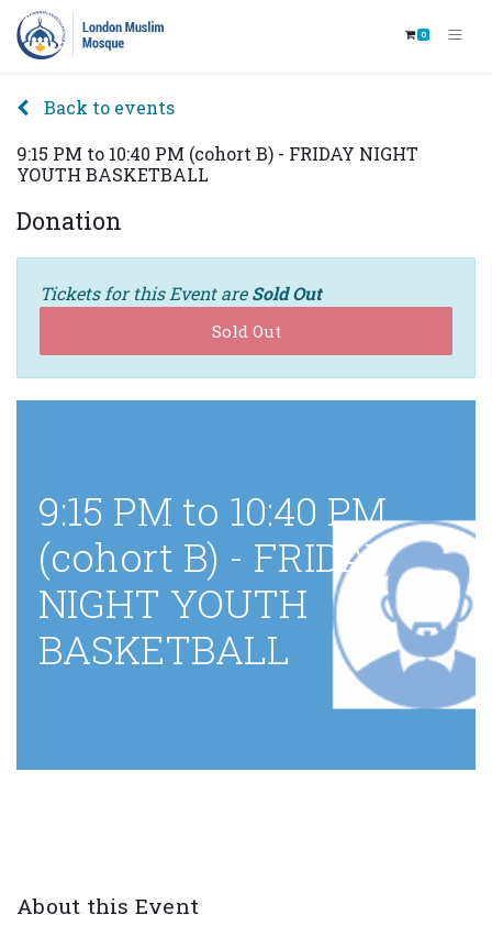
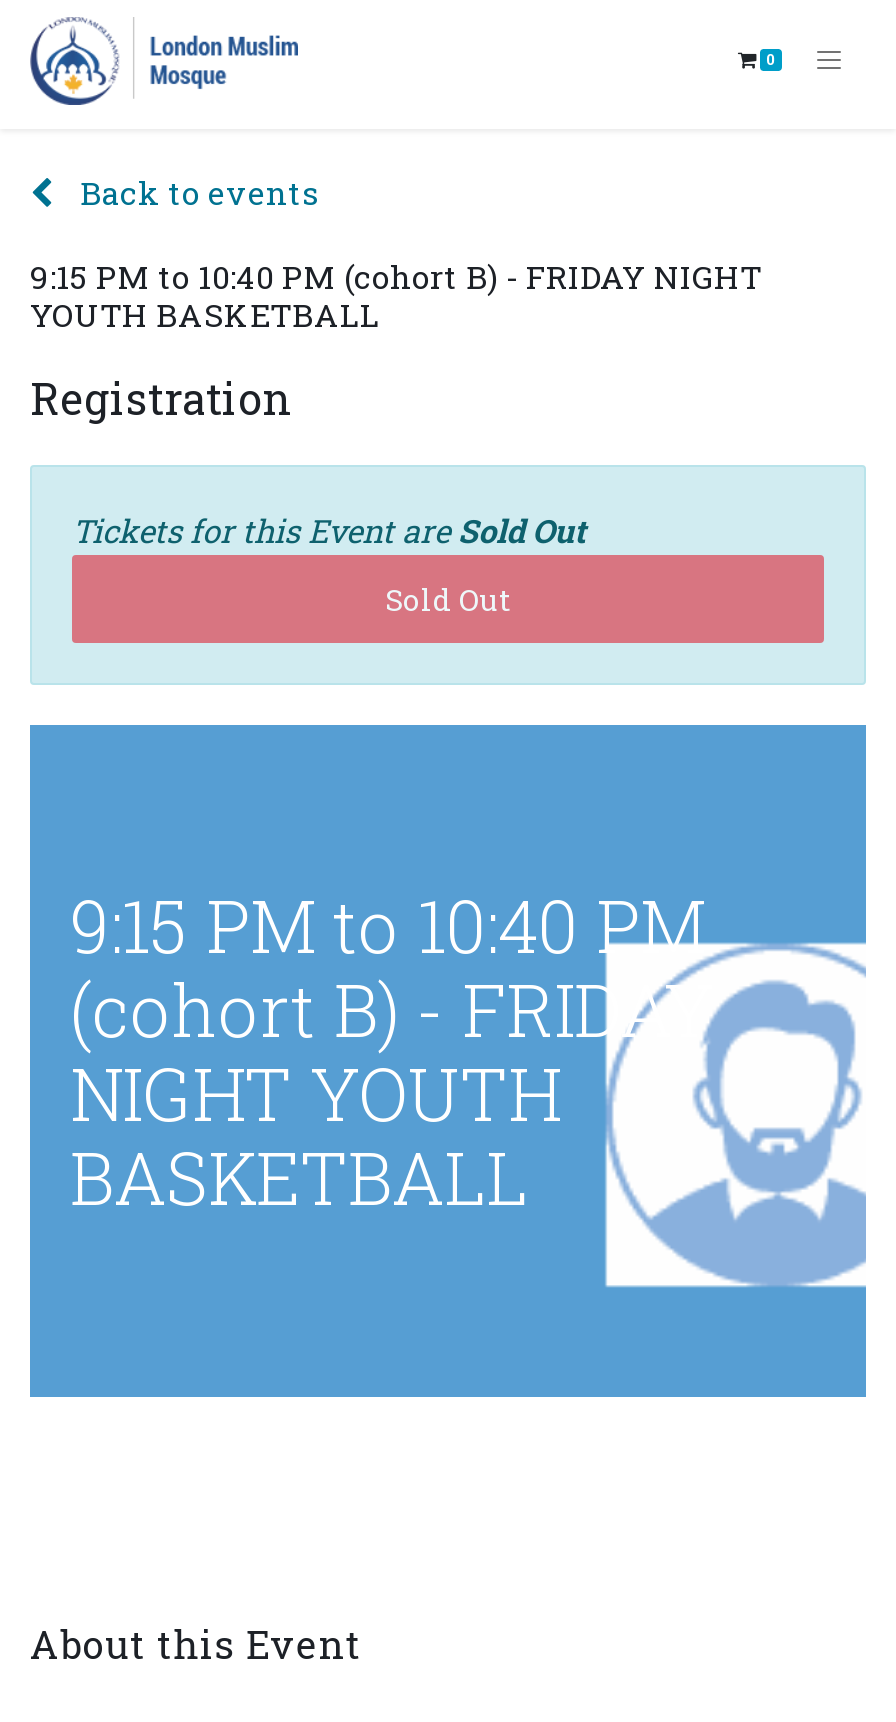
[16,205,122,236] Donation -> [30,369,292,427] Registration

